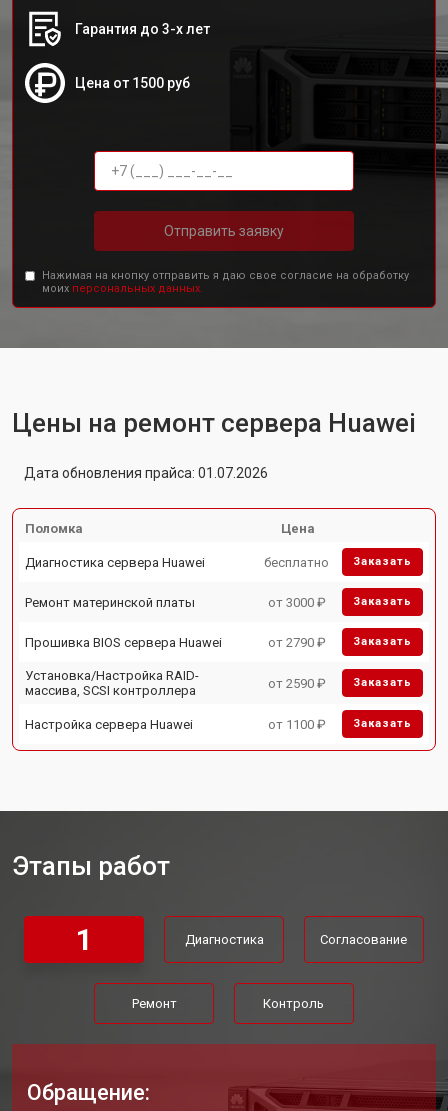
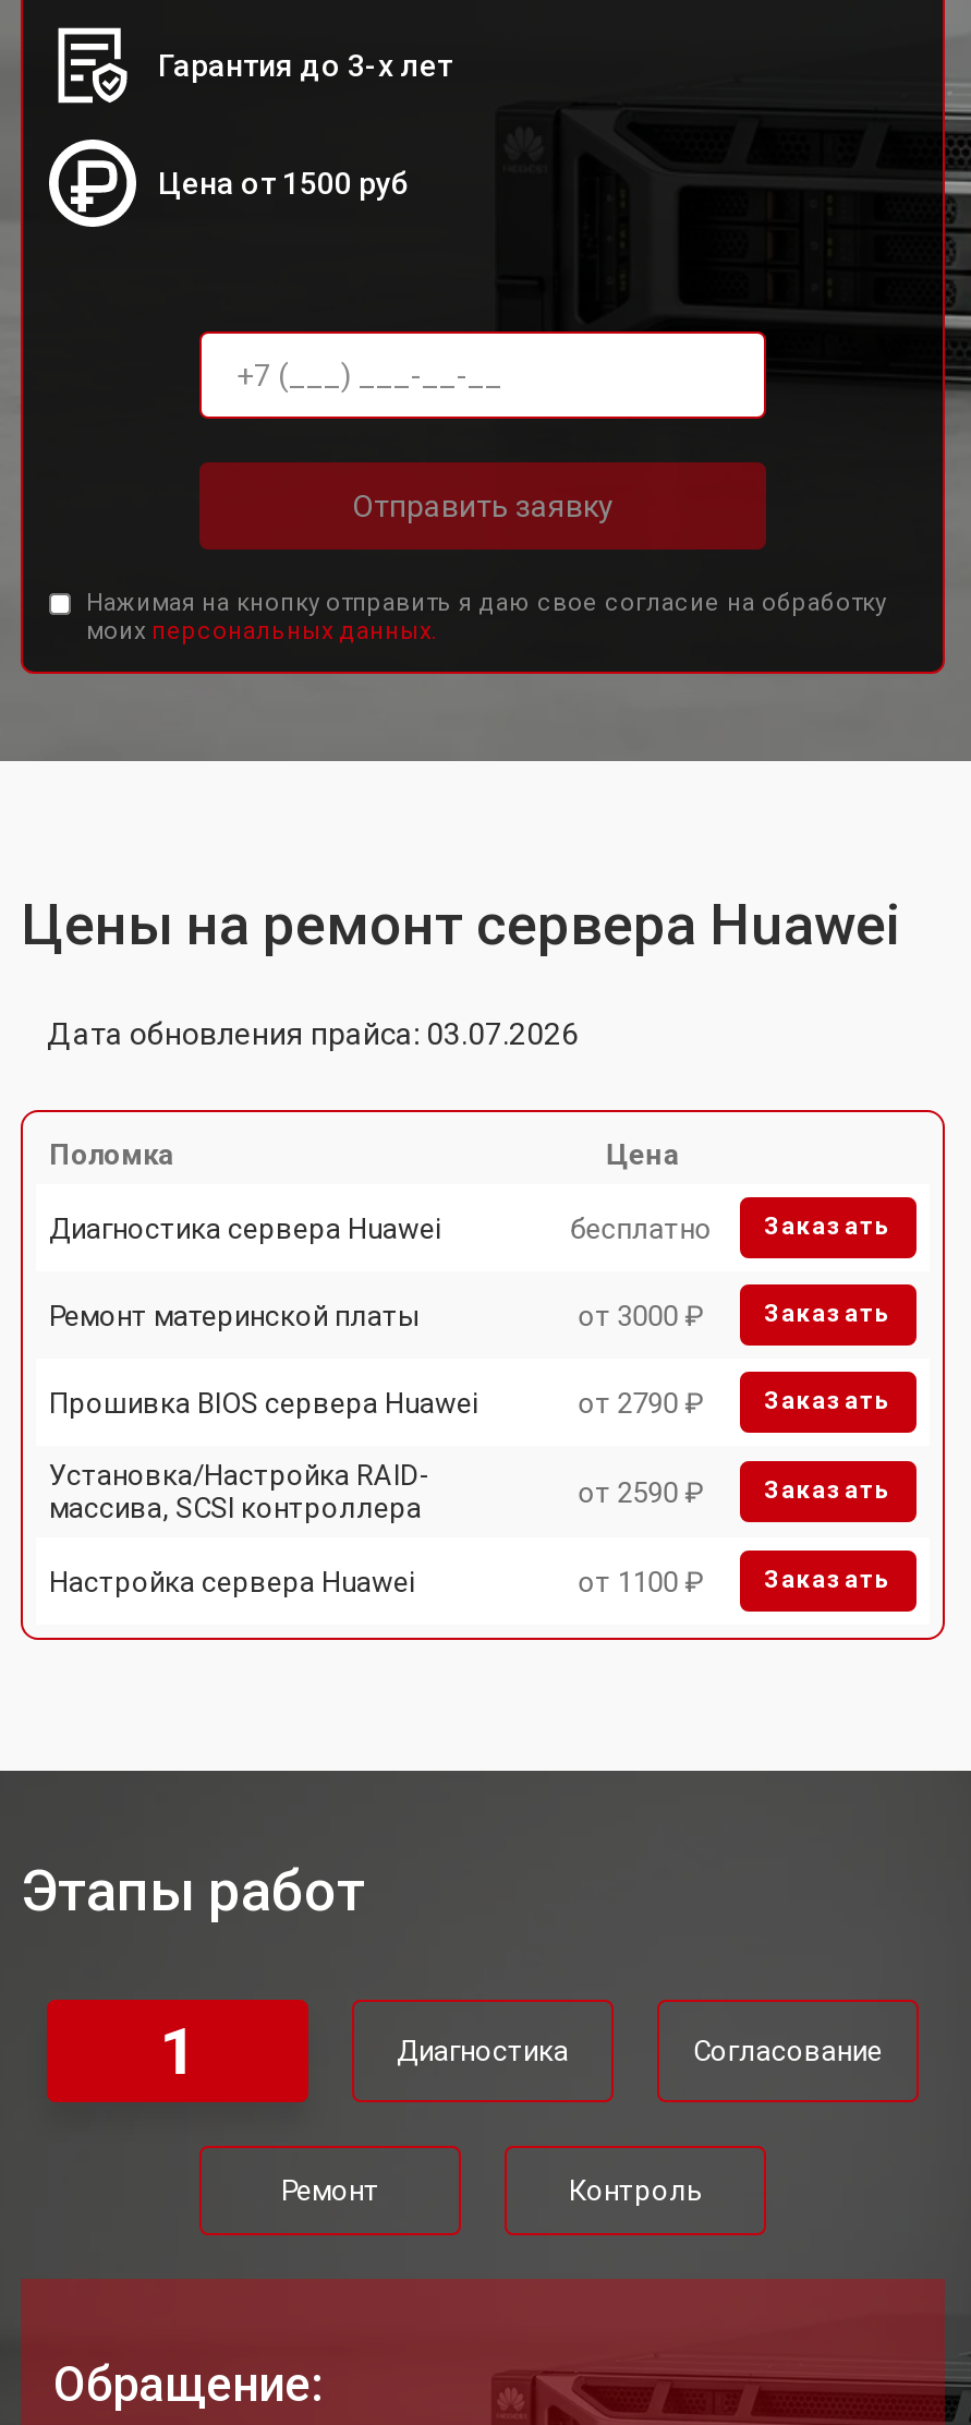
[24,465,268,481] Дата обновления прайса: 01.07.2026 -> [47,1016,579,1051] Дата обновления прайса: 03.07.2026

